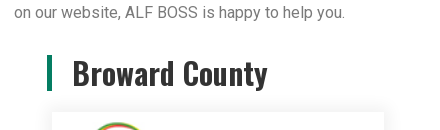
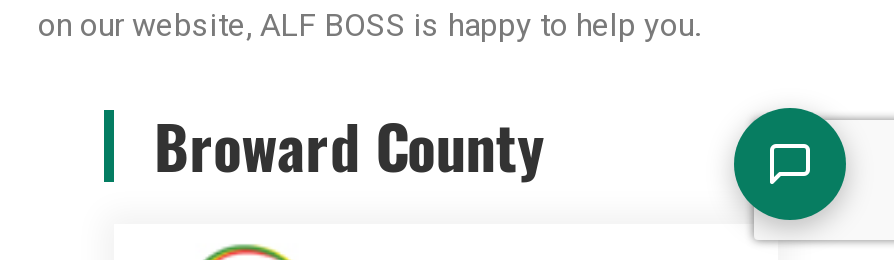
none -> [730,106,888,244] [image]

